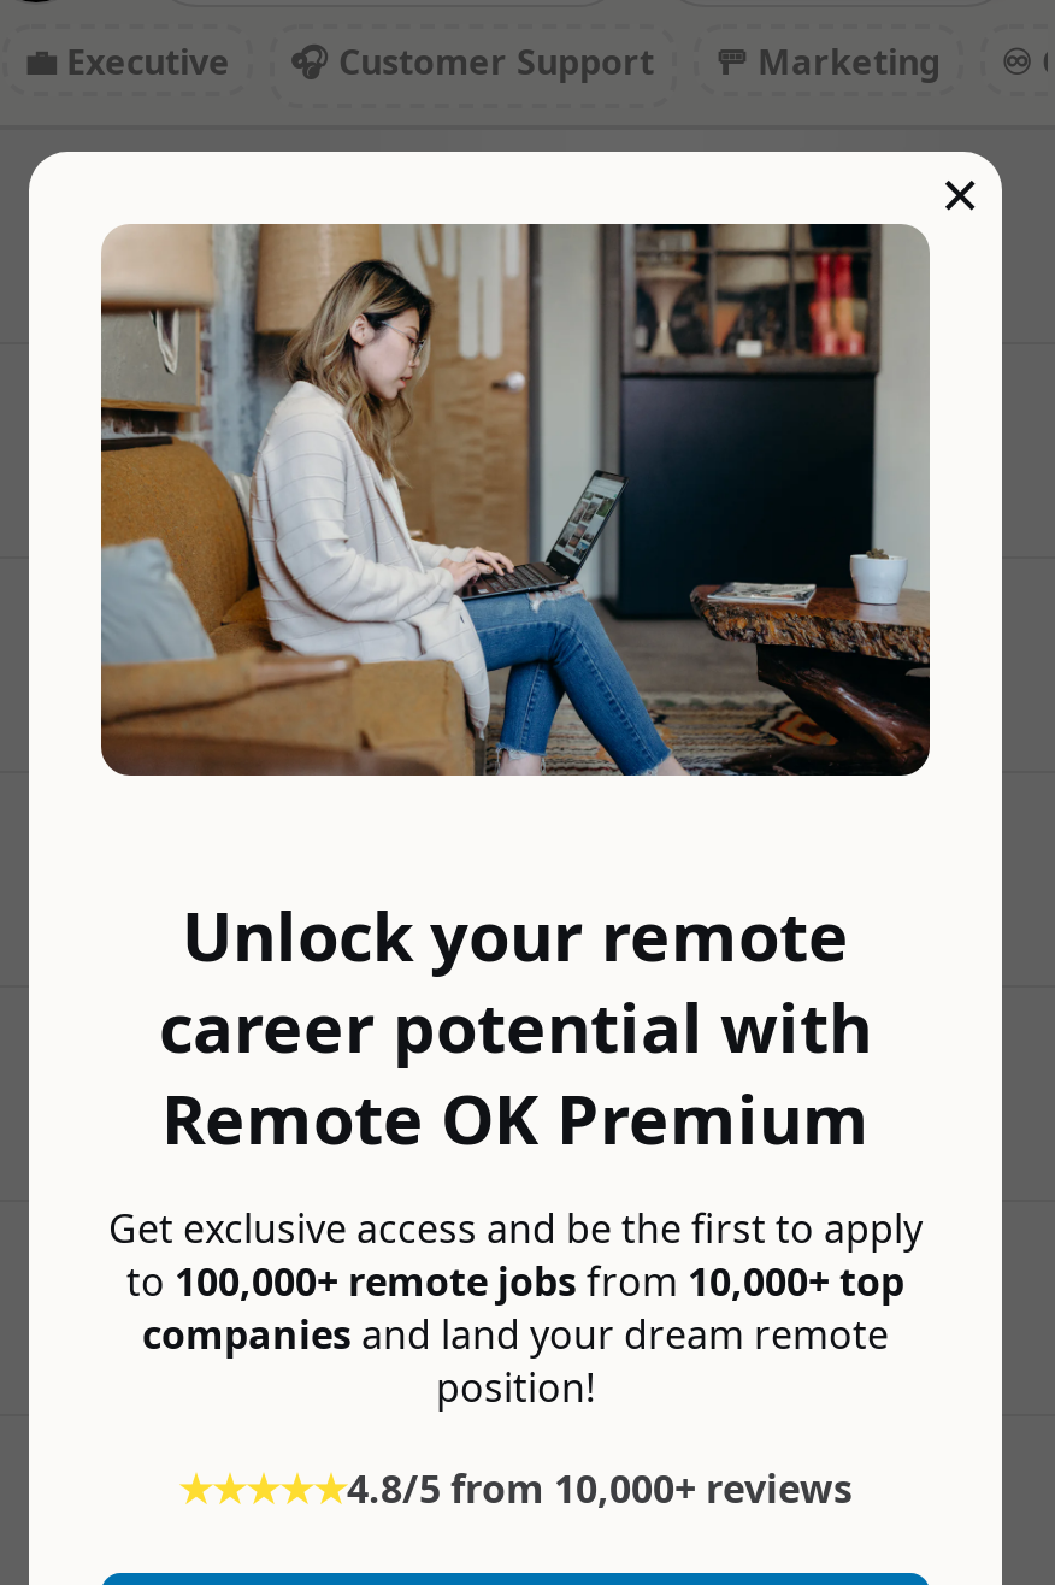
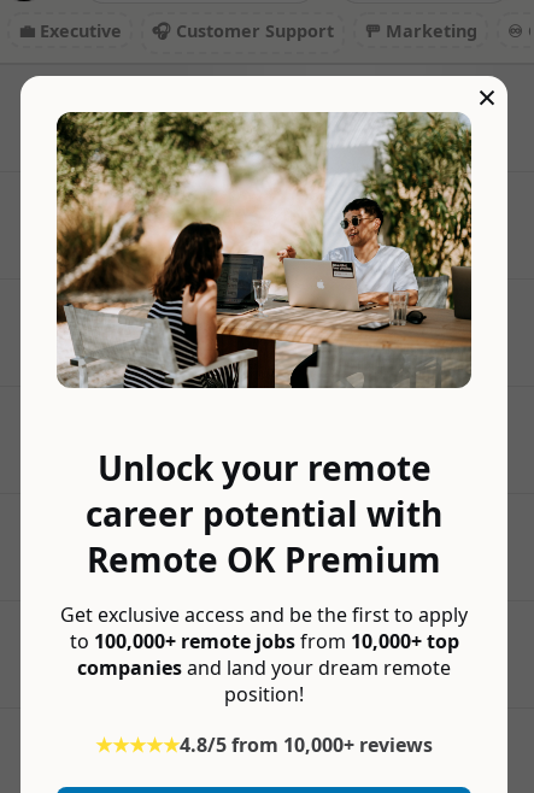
[99,222,932,778] [image] -> [55,111,473,389] [image]

